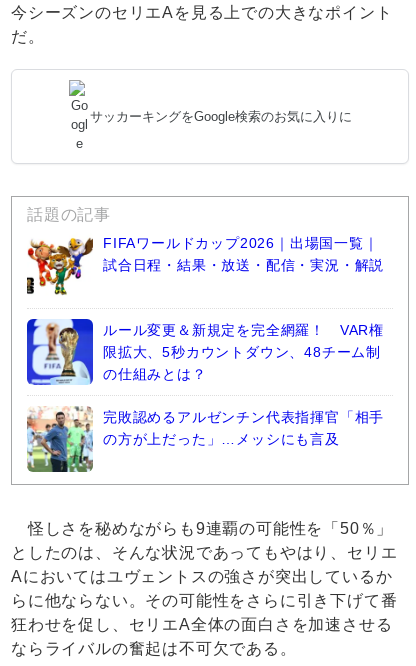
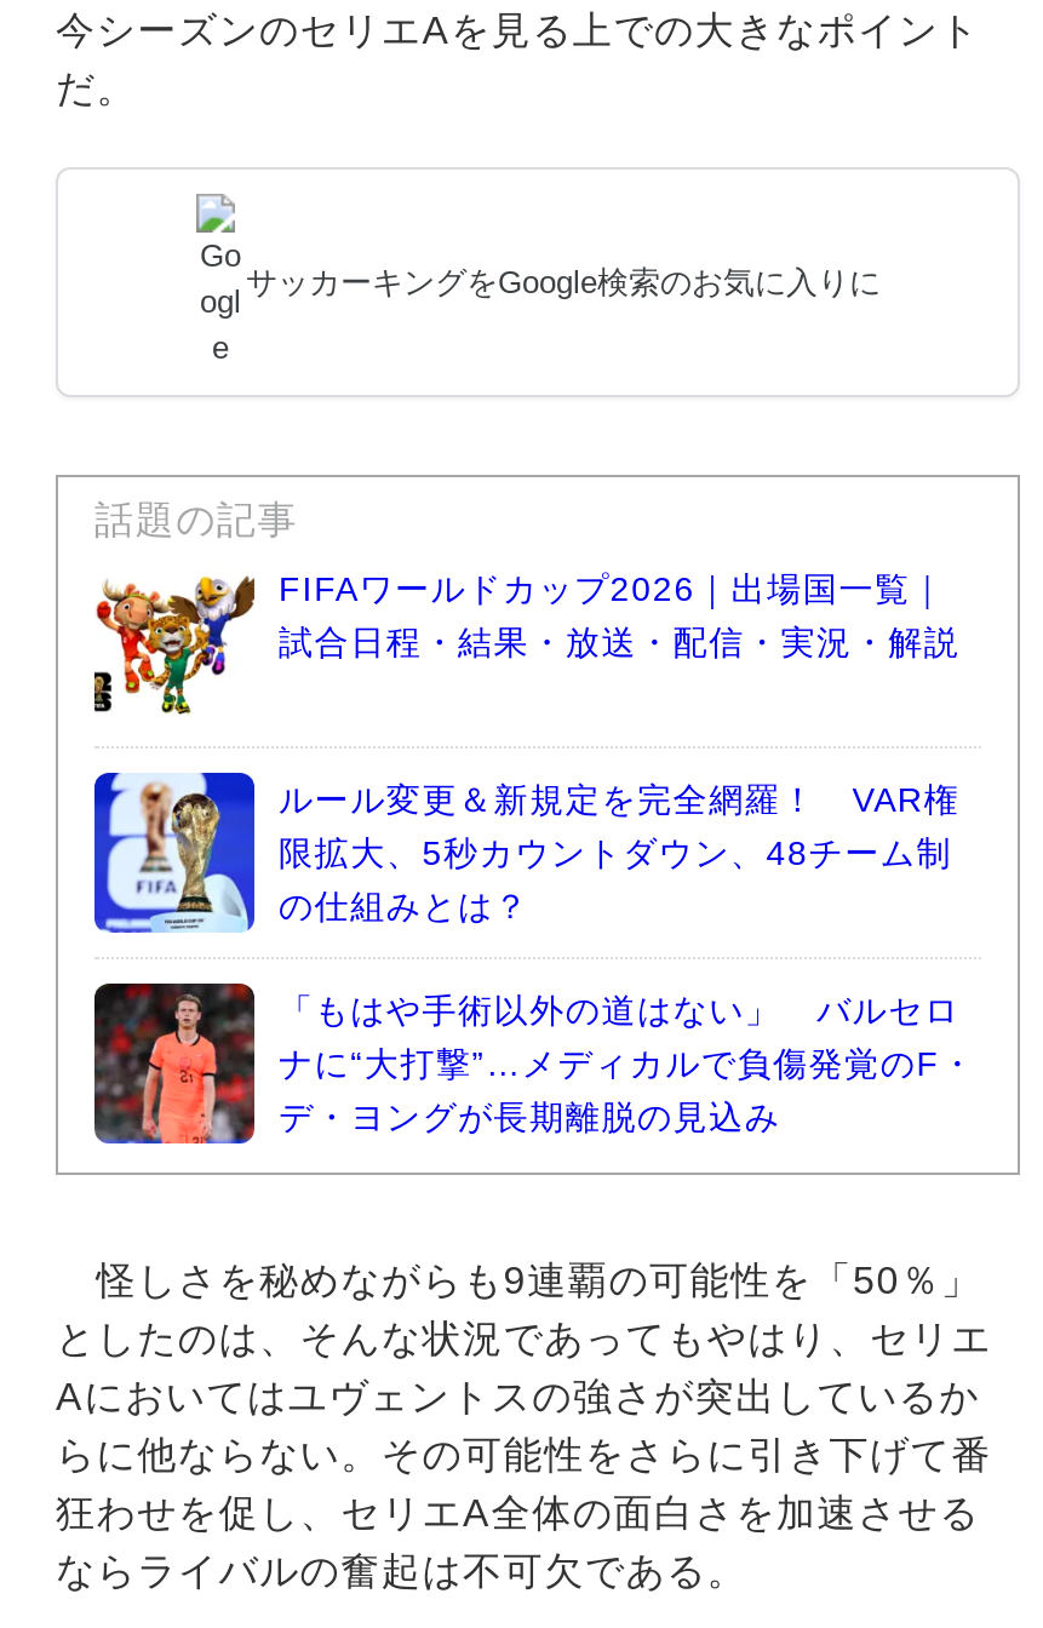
[26,406,384,473] [image] | 完敗認めるアルゼンチン代表指揮官「相手 | の方が上だった」…メッシにも言及 -> [92,981,976,1146] [image] | 「もはや手術以外の道はない」 バルセロ | ナに“大打撃”…メディカルで負傷発覚のF・ | デ・ヨングが長期離脱の見込み

